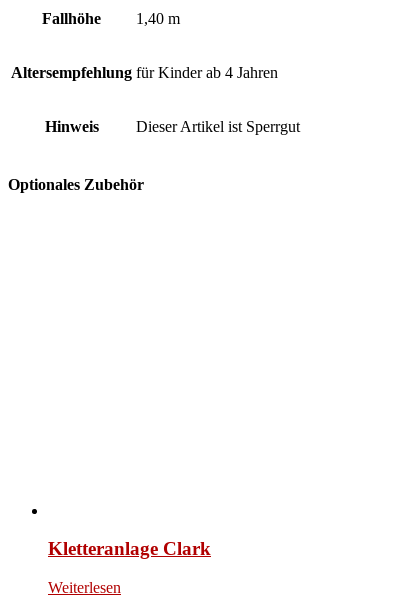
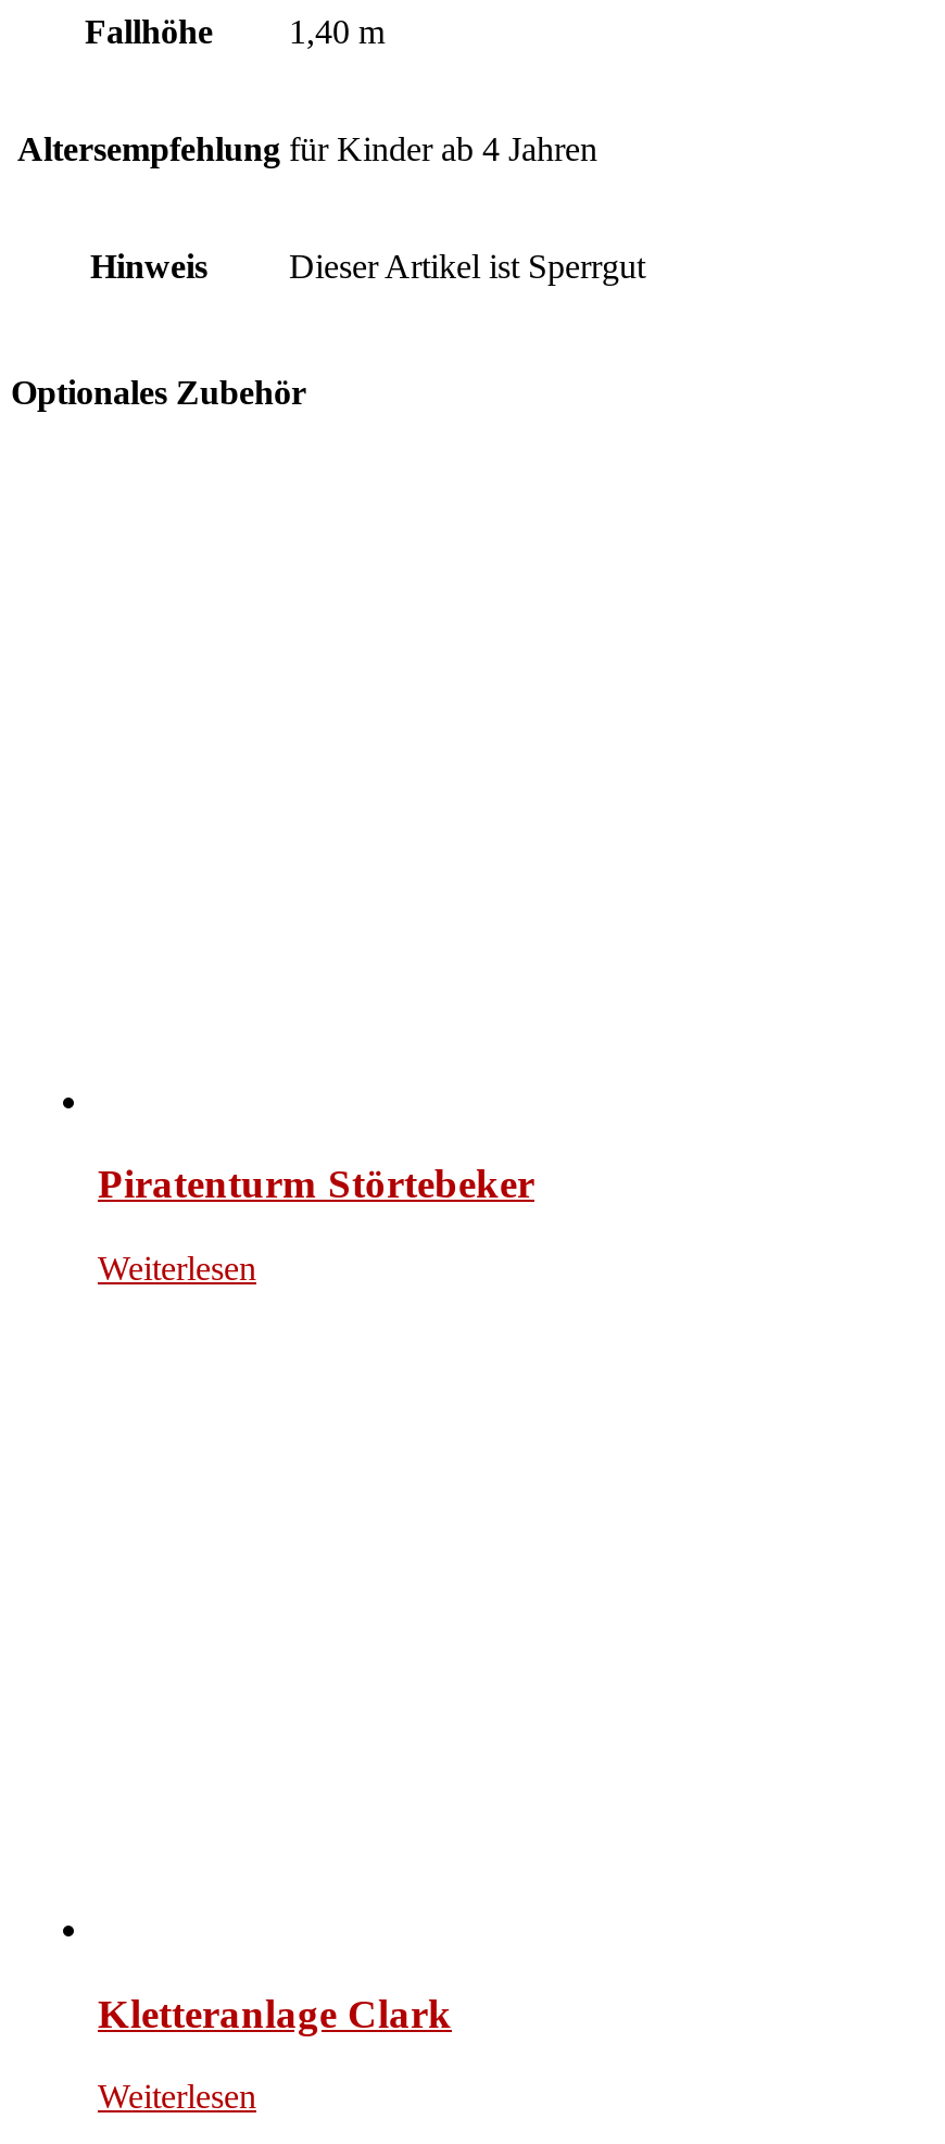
none -> [98,1161,534,1287] Piratenturm Störtebeker | Weiterlesen

